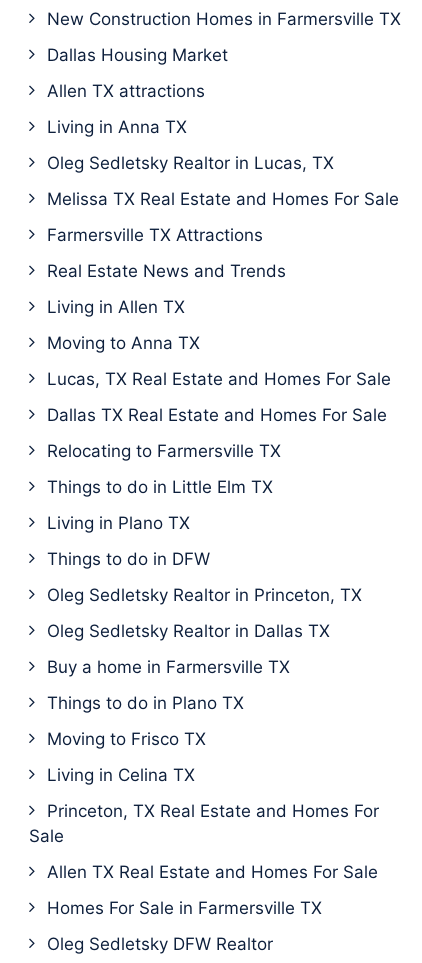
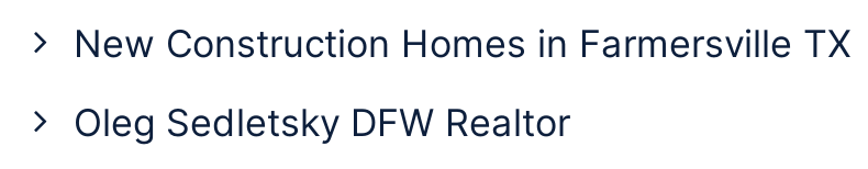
[29,45,399,918] Dallas Housing Market | Allen TX attractions | Living in Anna TX | Oleg Sedletsky Realtor in Lucas, TX | Melissa TX Real Estate and Homes For Sale | Farmersville TX Attractions | Real Estate News and Trends | Living in Allen TX | Moving to Anna TX | Lucas, TX Real Estate and Homes For Sale | Dallas TX Real Estate and Homes For Sale | Relocating to Farmersville TX | Things to do in Little Elm TX | Living in Plano TX | Things to do in DFW | Oleg Sedletsky Realtor in Princeton, TX | Oleg Sedletsky Realtor in Dallas TX | Buy a home in Farmersville TX | Things to do in Plano TX | Moving to Frisco TX | Living in Celina TX | Princeton, TX Real Estate and Homes For | Sale | Allen TX Real Estate and Homes For Sale | Homes For Sale in Farmersville TX -> none

